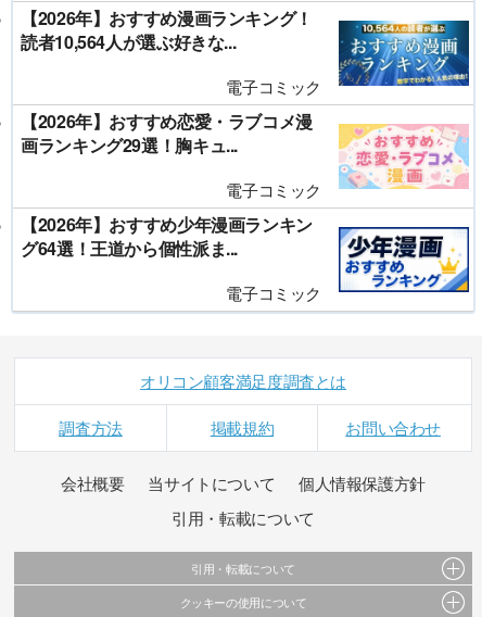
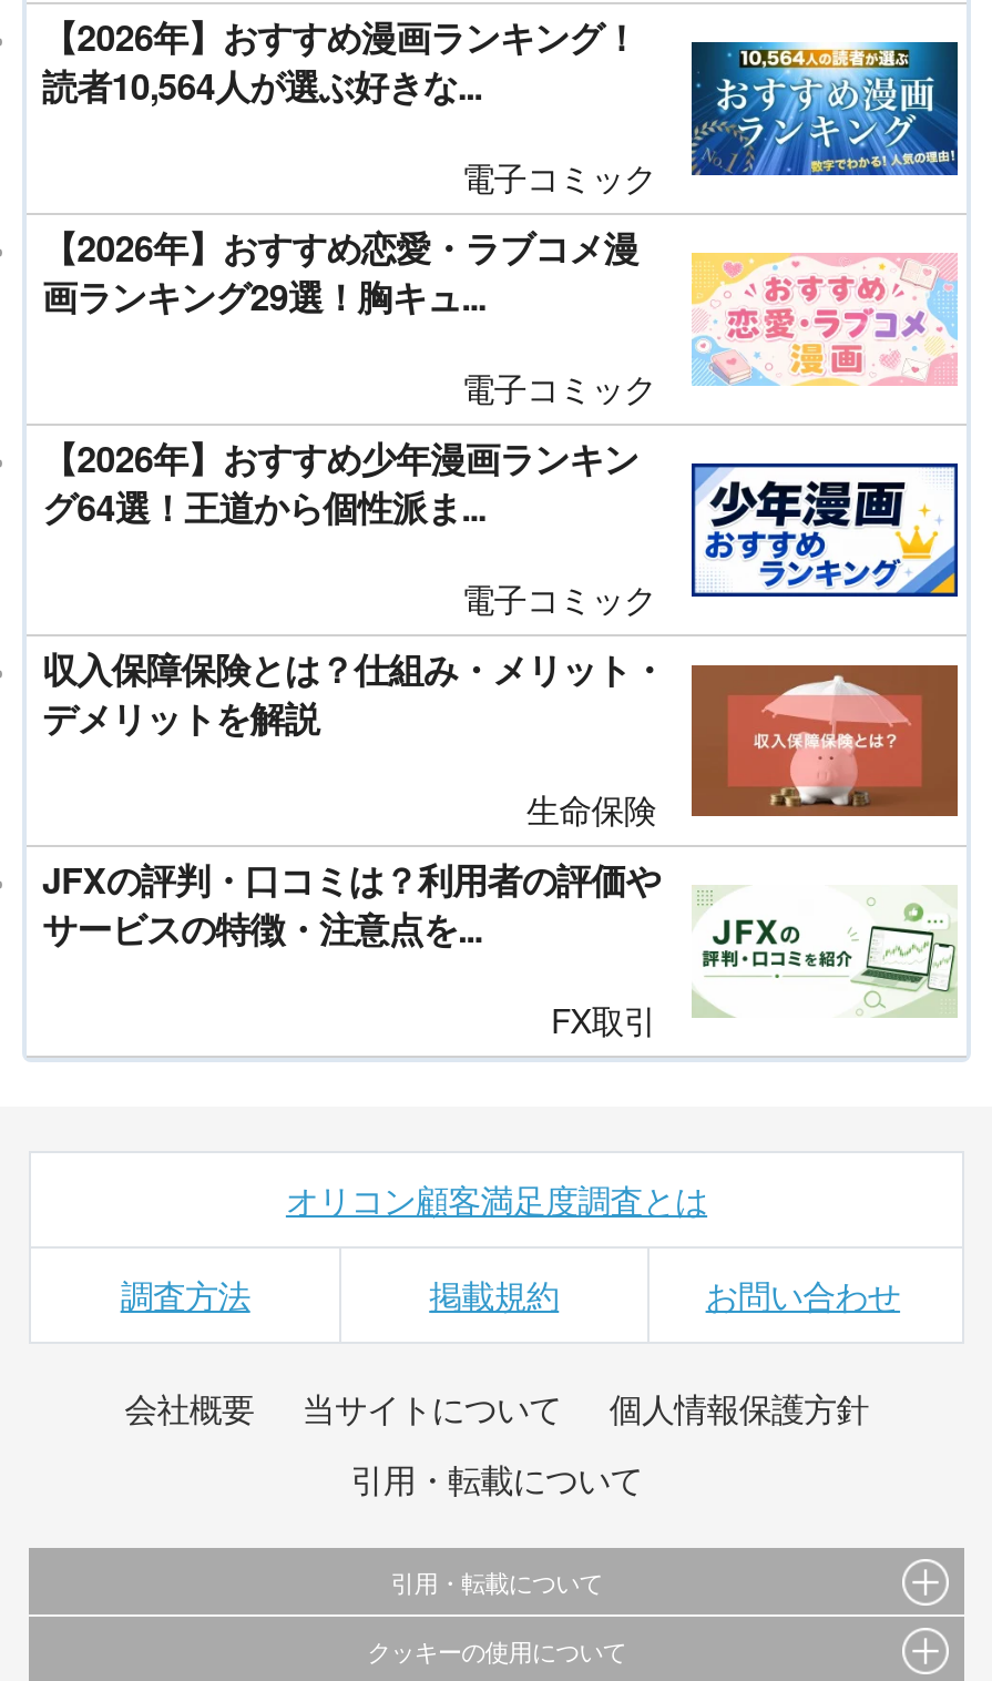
none -> [42,644,960,1043] [image] | 収入保障保険とは？仕組み・メリット・ | デメリットを解説 | 生命保険 | JFXの評判・口コミは？利用者の評価や | サービスの特徴・注意点を... | FX取引
none -> [692,885,958,1018] [image]

